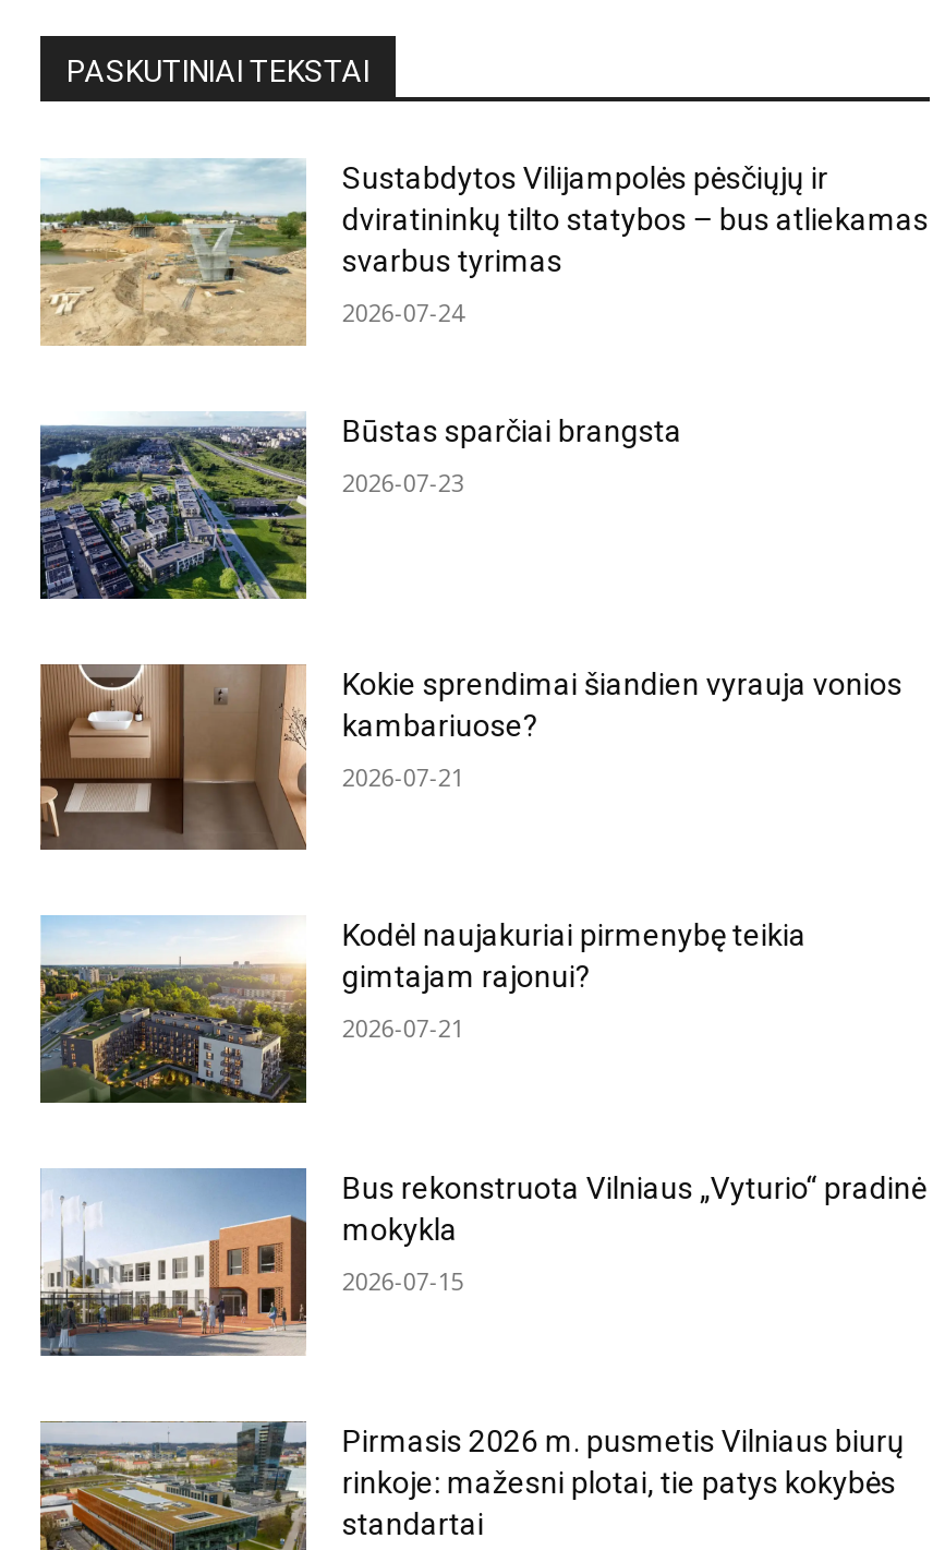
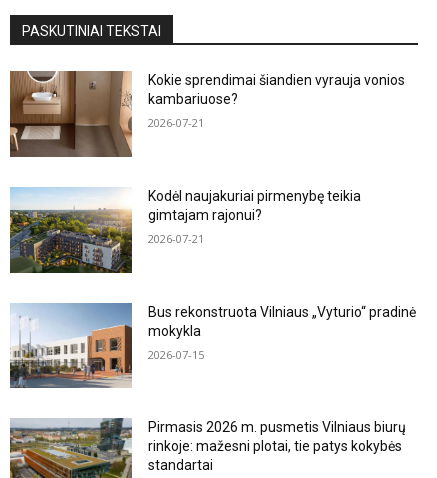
[38,158,928,499] [image] | Sustabdytos Vilijampolės pėsčiųjų ir | dviratininkų tilto statybos – bus atliekamas | svarbus tyrimas | 2026-07-24 | Būstas sparčiai brangsta | 2026-07-23 -> none
[38,416,308,601] [image] -> none

